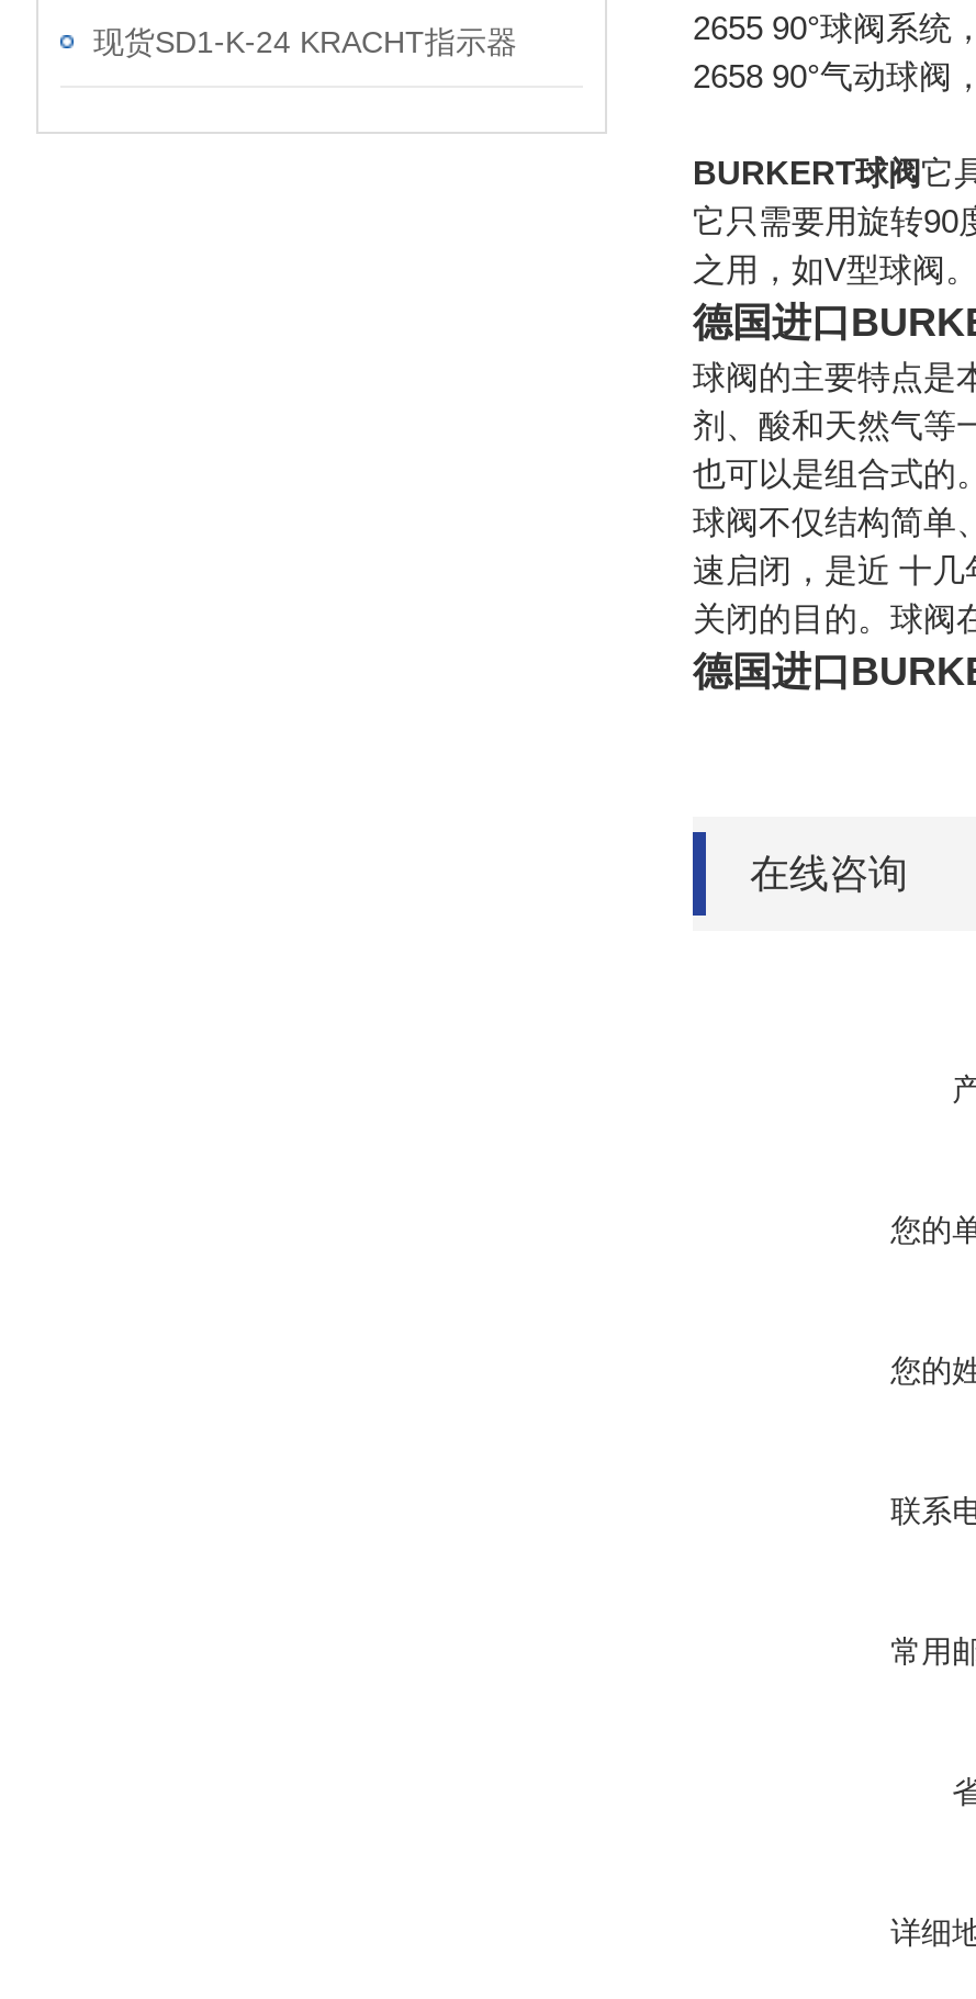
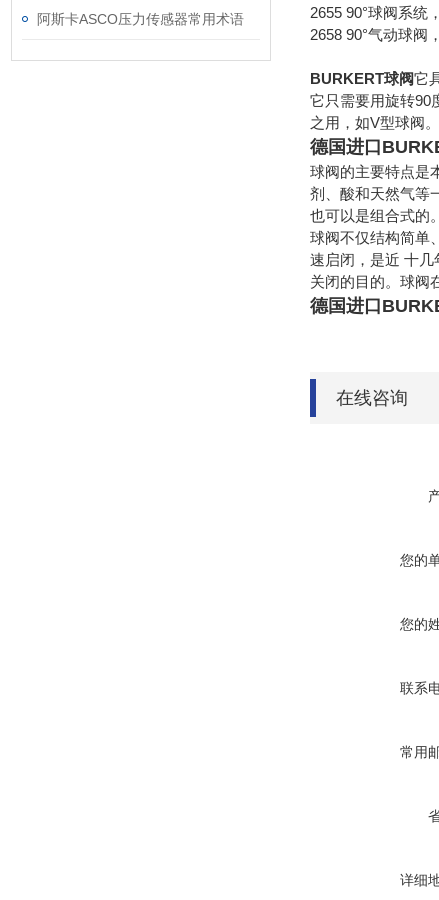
[93,24,517,59] 现货SD1-K-24 KRACHT指示器 -> [37,11,244,27] 阿斯卡ASCO压力传感器常用术语

